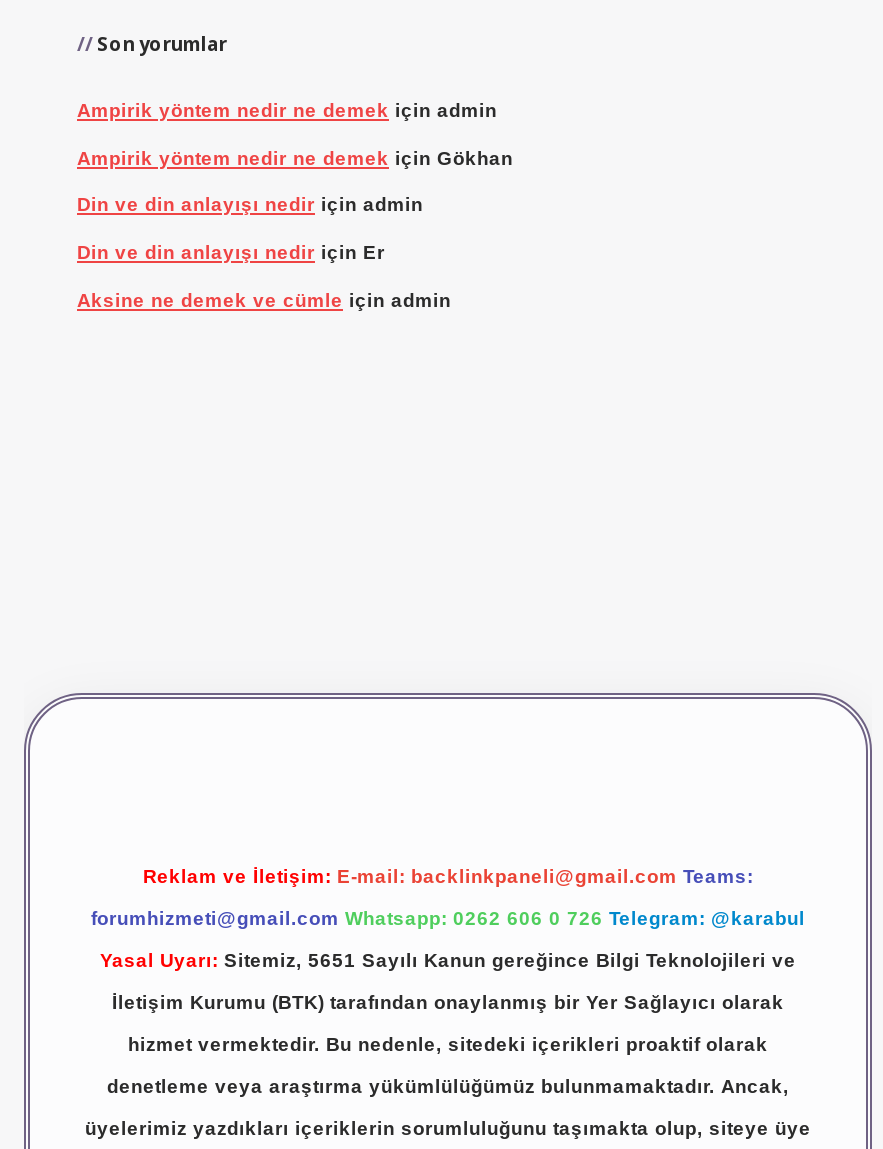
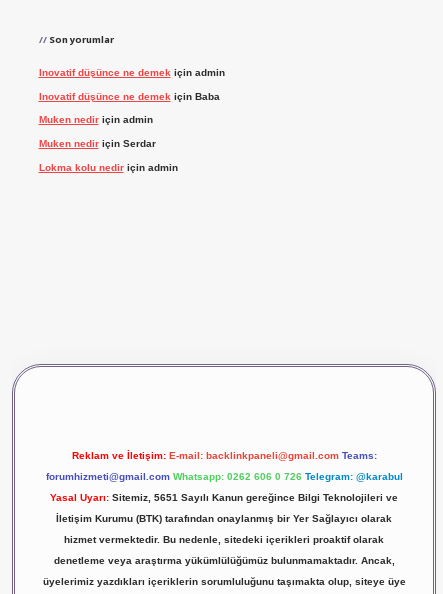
[77,99,497,121] Ampirik yöntem nedir ne demek için admin -> [38,67,224,78] Inovatif düşünce ne demek için admin
[77,147,513,169] Ampirik yöntem nedir ne demek için Gökhan -> [38,91,219,102] Inovatif düşünce ne demek için Baba
[77,194,423,216] Din ve din anlayışı nedir için admin -> [38,114,152,125] Muken nedir için admin
[77,241,385,263] Din ve din anlayışı nedir için Er -> [38,138,155,149] Muken nedir için Serdar
[77,288,451,310] Aksine ne demek ve cümle için admin -> [38,161,177,172] Lokma kolu nedir için admin

